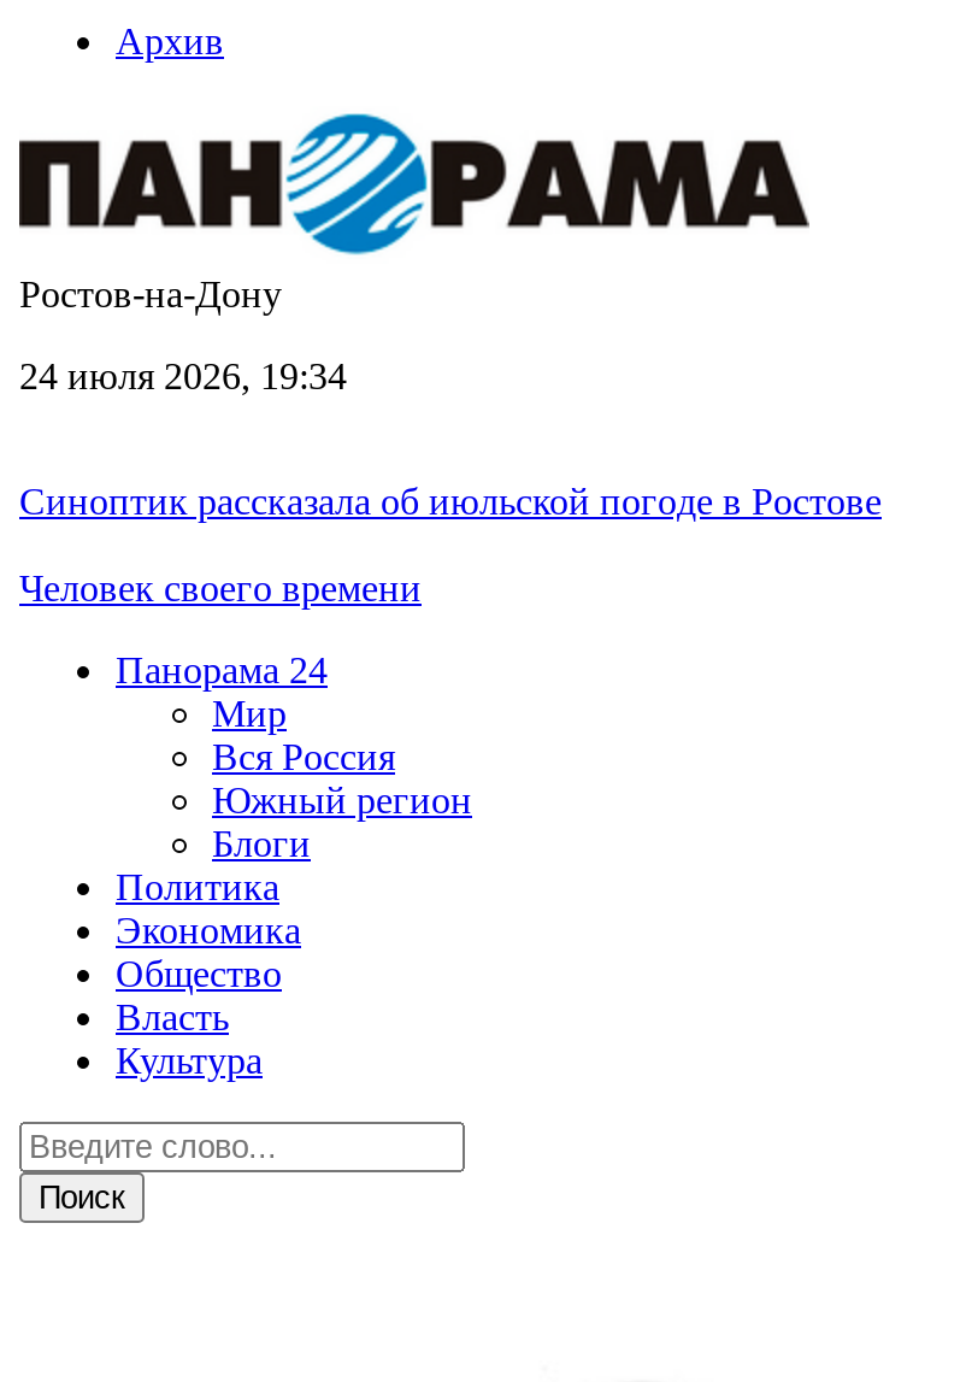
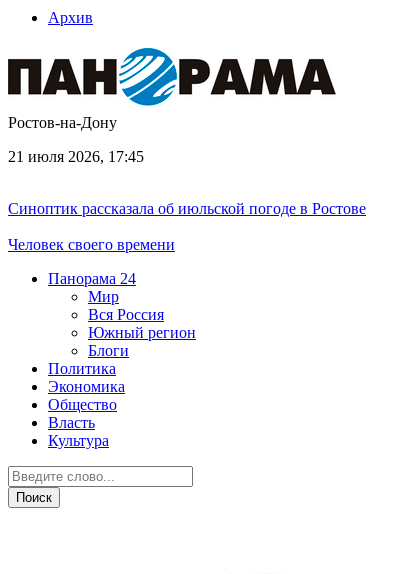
[19,356,347,397] 24 июля 2026, 19:34 -> [8,148,144,165] 21 июля 2026, 17:45

